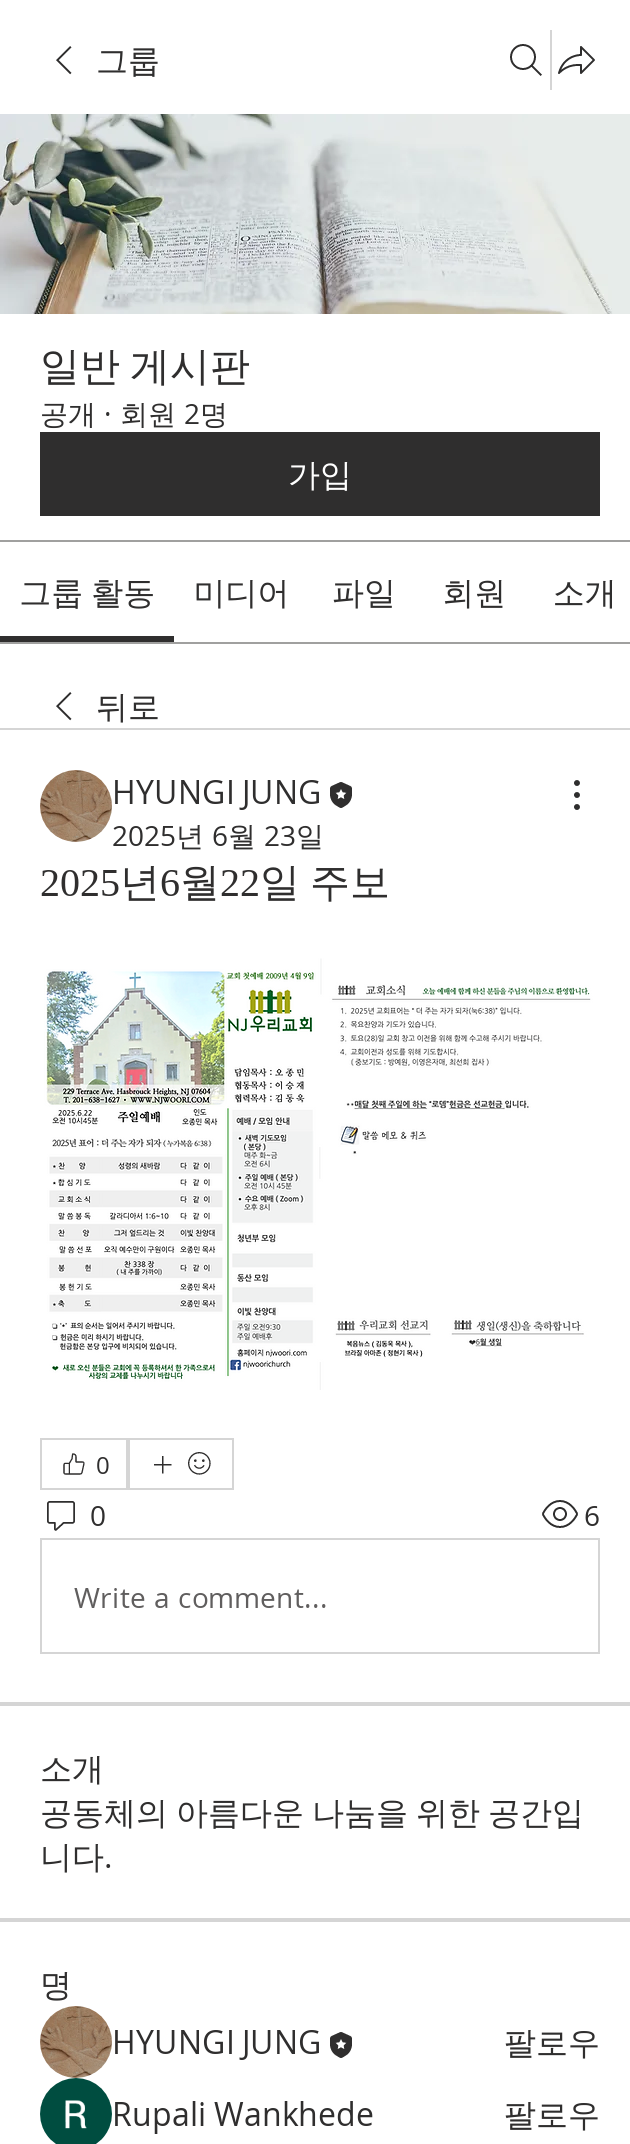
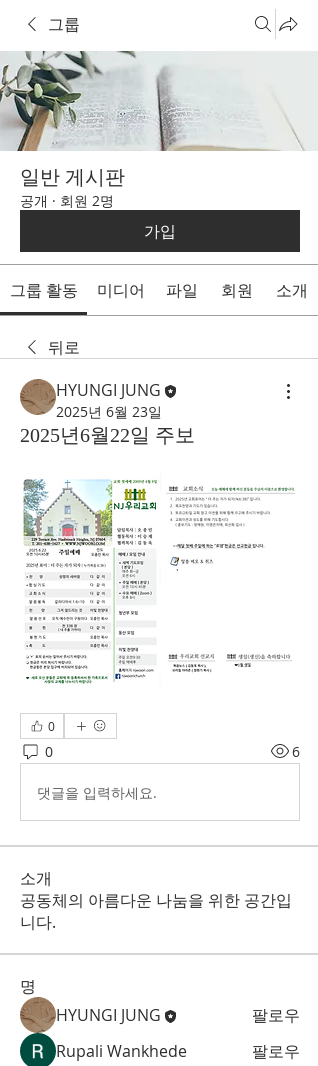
[74,1577,328,1615] Write a comment... -> [37,783,157,802] 댓글을 입력하세요.

